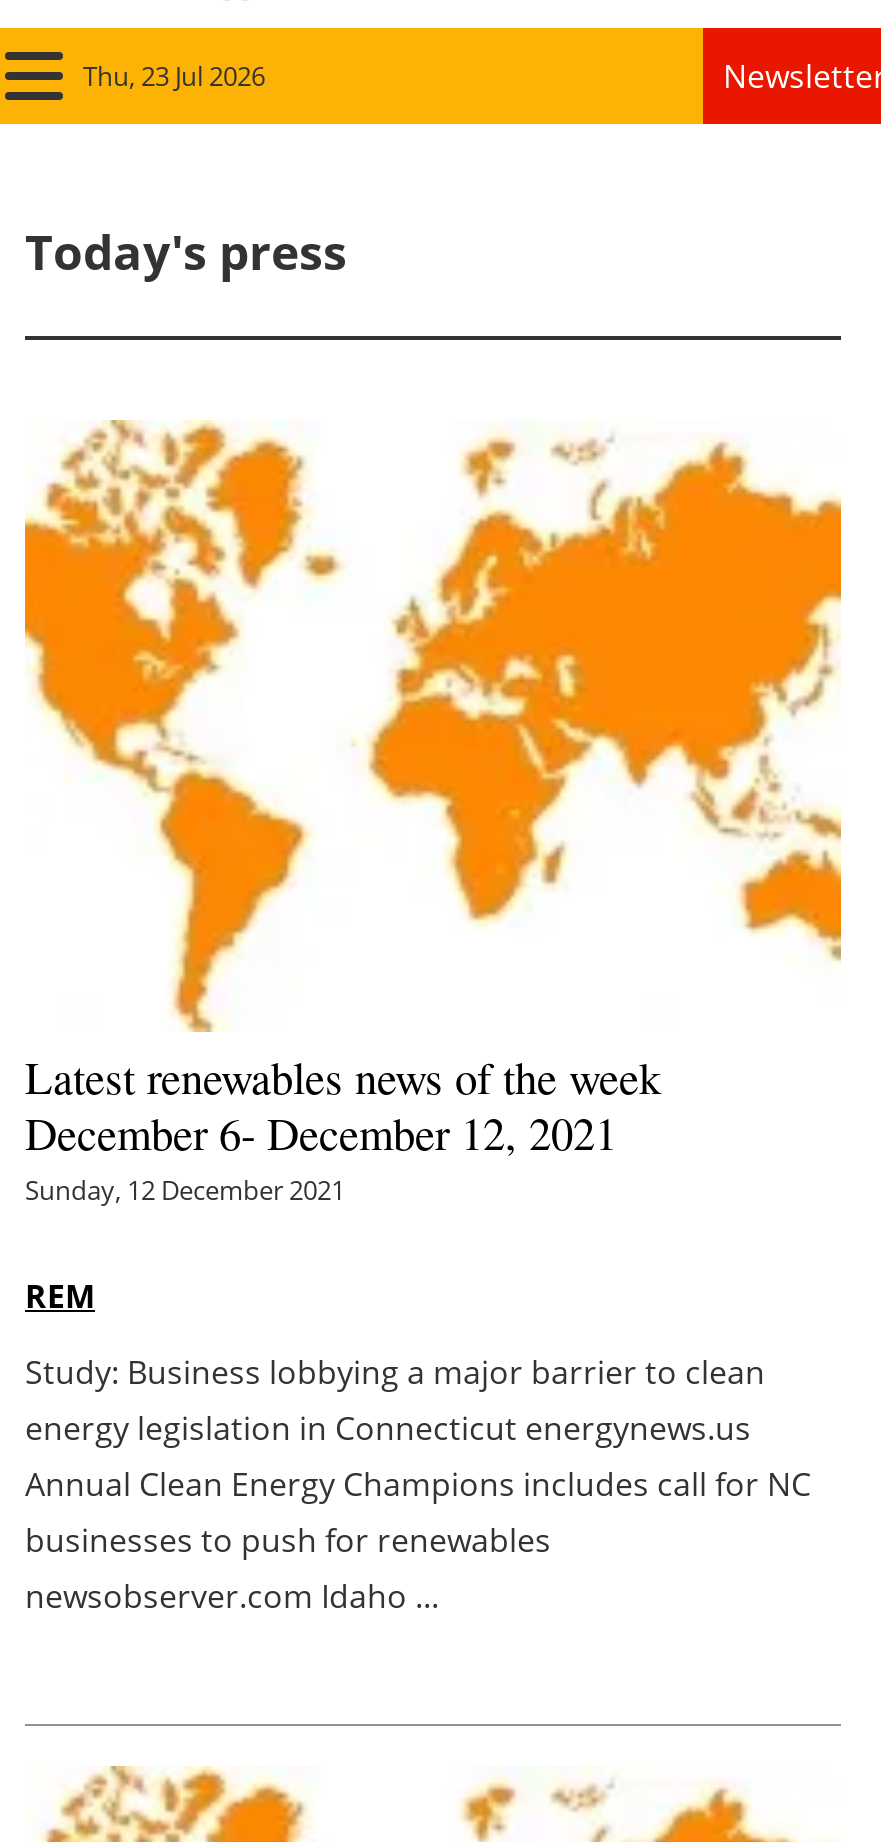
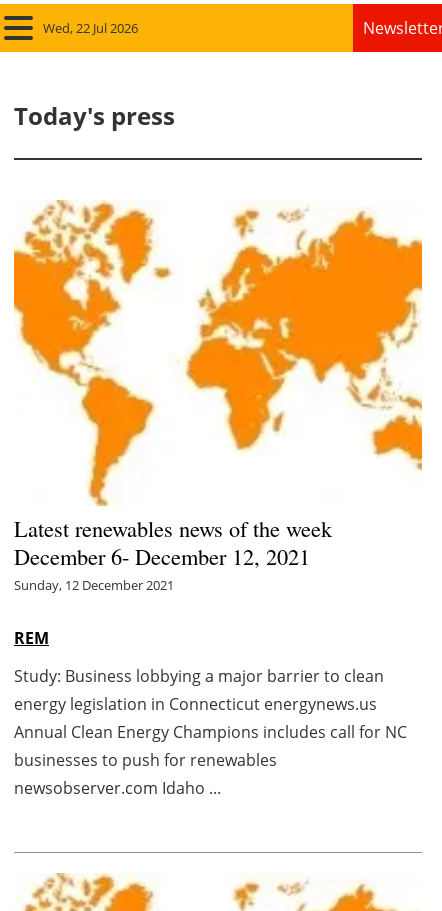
[83,59,265,95] Thu, 23 Jul 2026 -> [43,19,138,37] Wed, 22 Jul 2026

